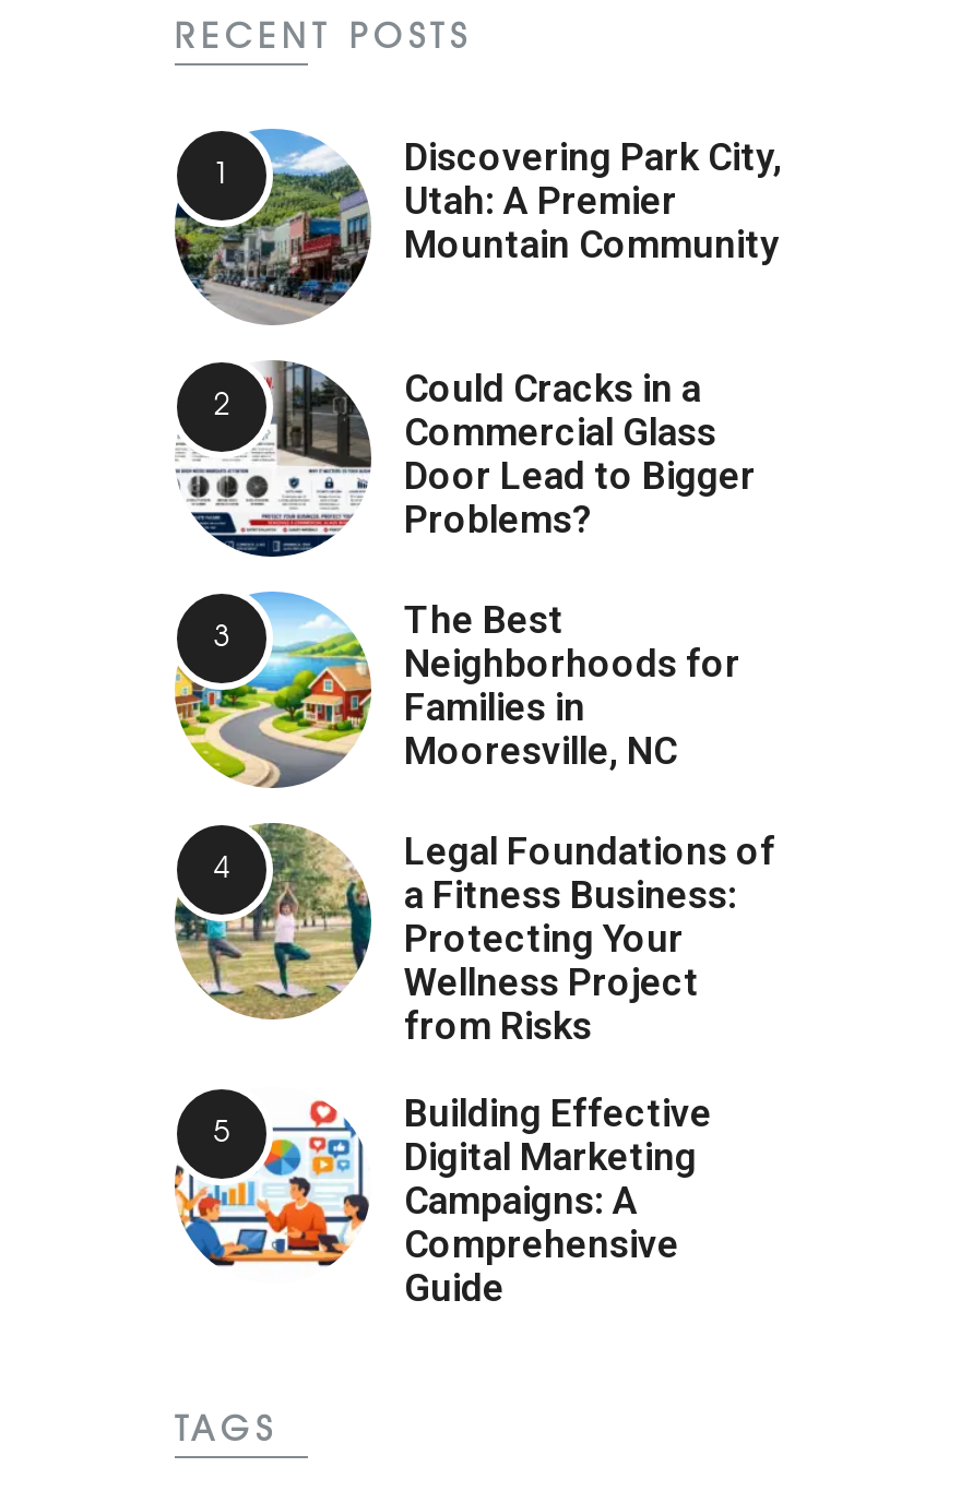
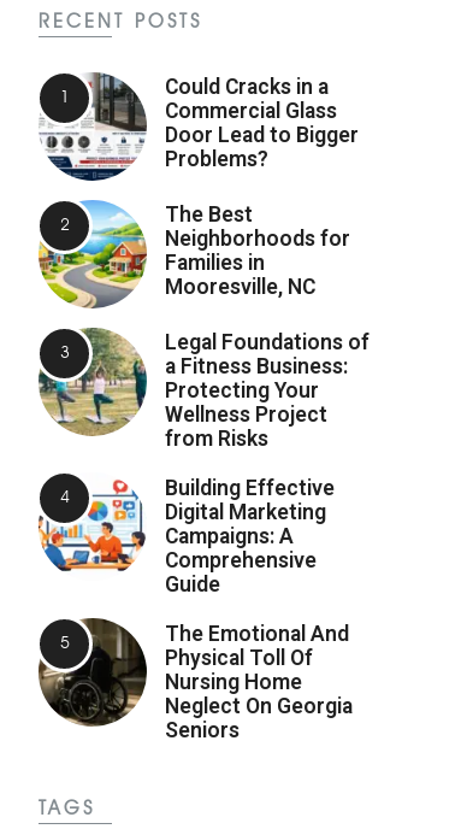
[173,127,782,323] [image] | Discovering Park City, | Utah: A Premier | Mountain Community -> none
moved [173,358,775,1310] -> [37,71,370,596]: [image] | Could Cracks in a | Commercial Glass | ... | Comprehensive | Guide
none -> [37,617,353,742] [image] | The Emotional And | Physical Toll Of | Nursing Home | Neglect On Georgia | Seniors

